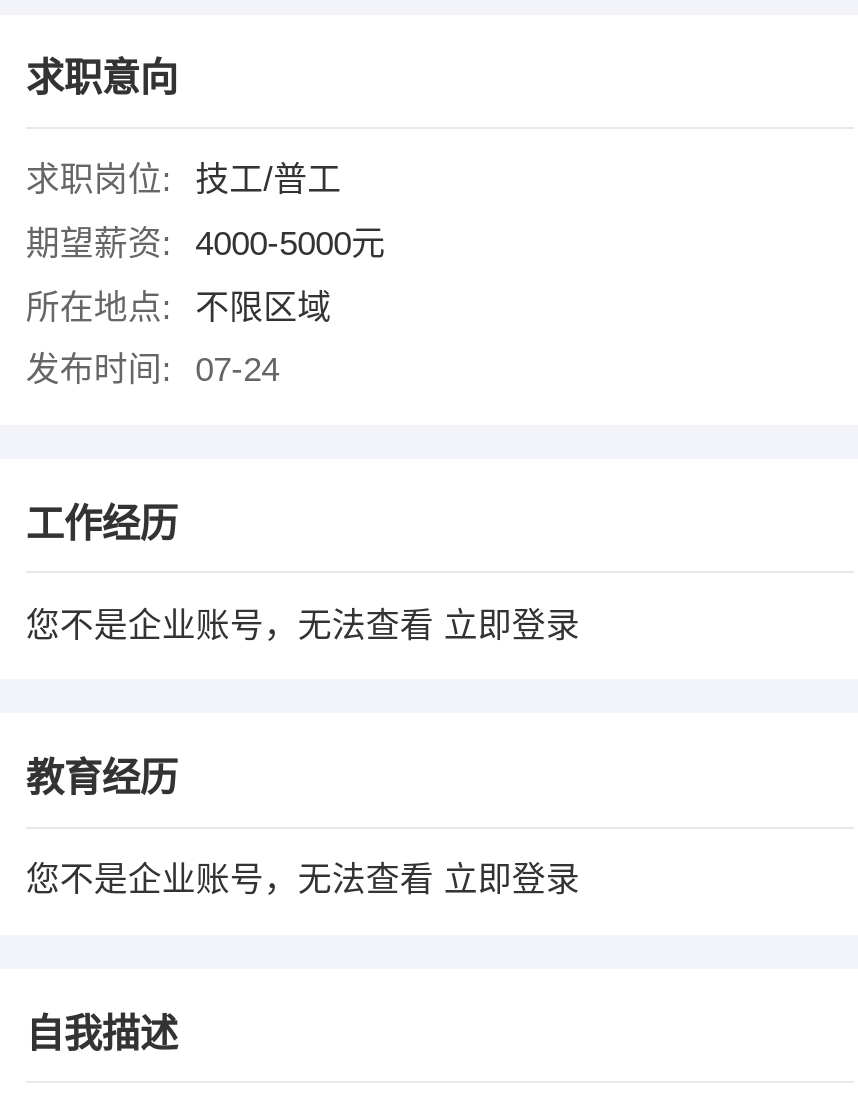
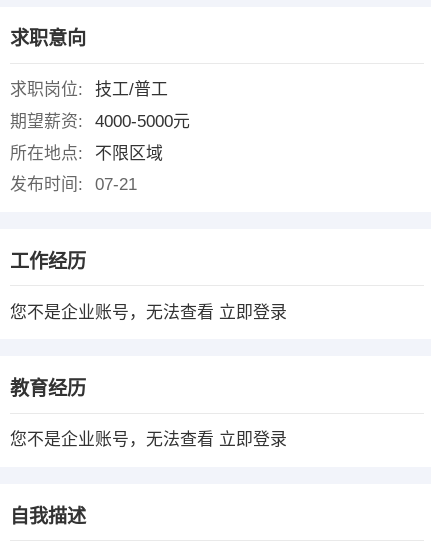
[26,352,279,390] 发布时间: 07-24 -> [10,175,137,194] 发布时间: 07-21

